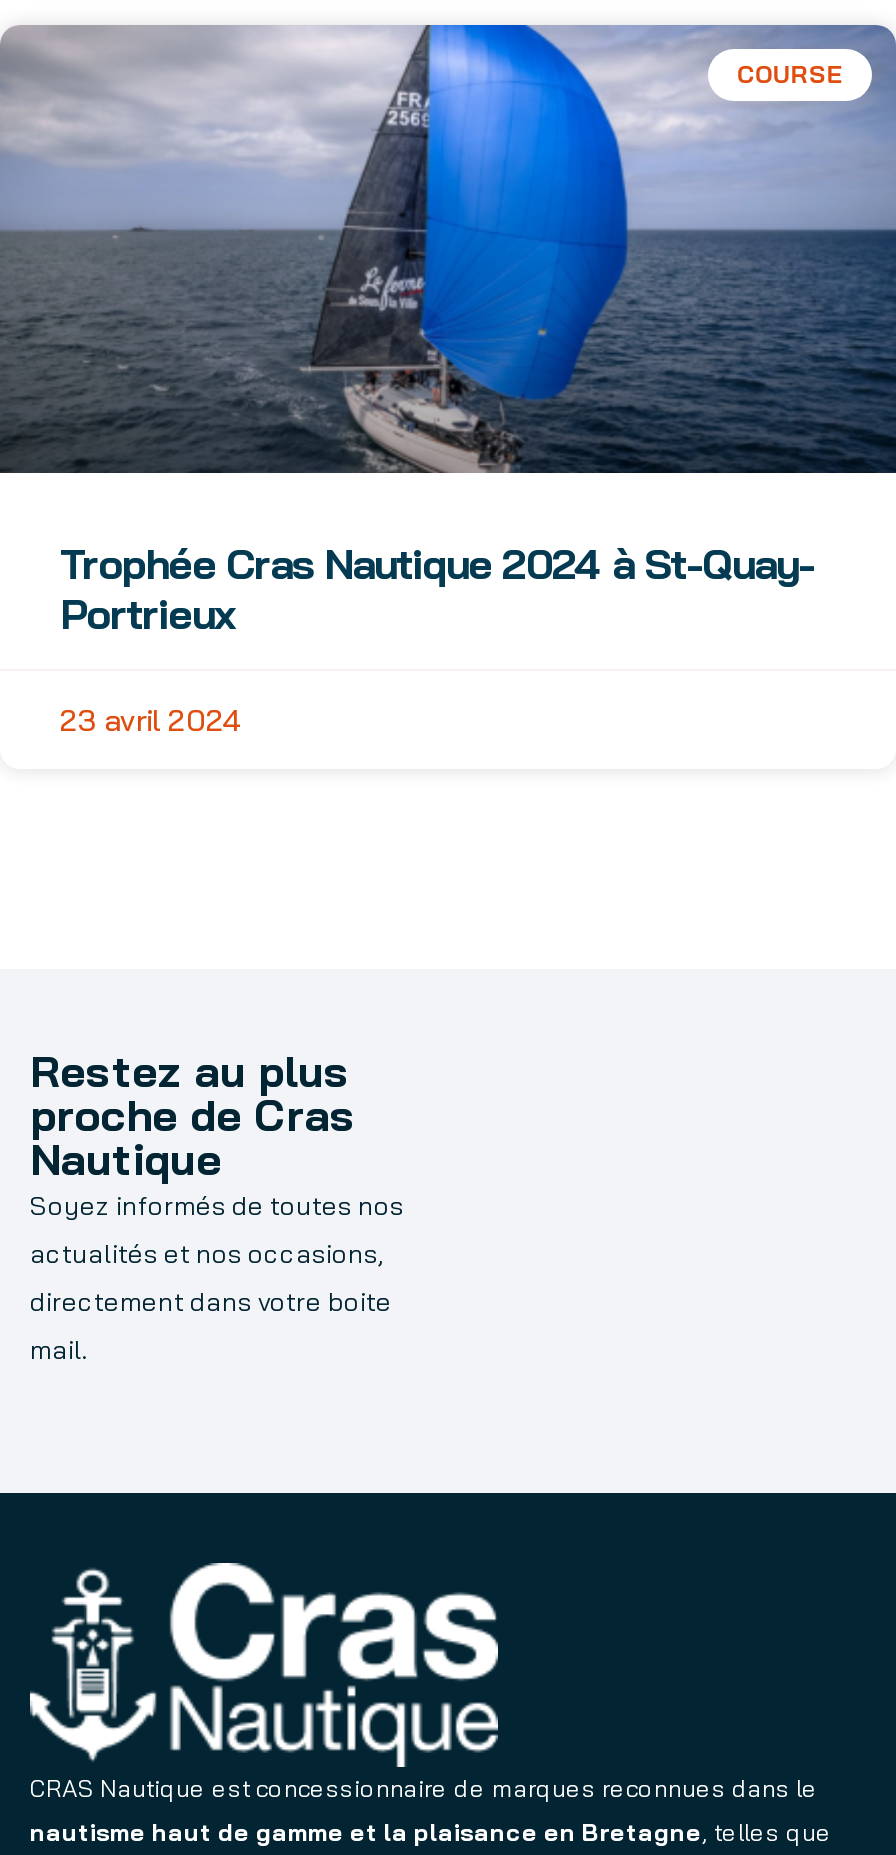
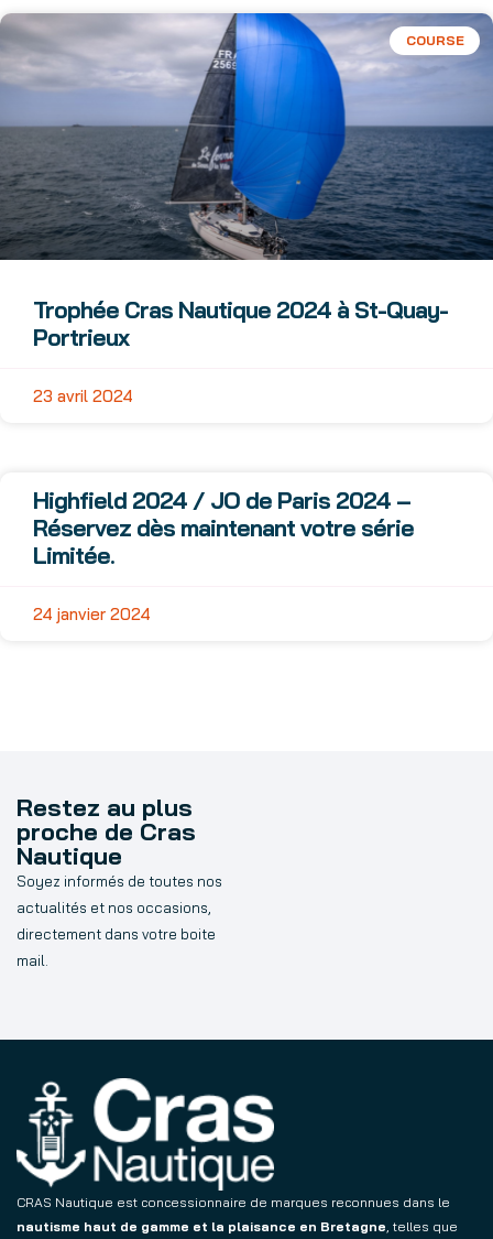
none -> [33,486,414,624] Highfield 2024 / JO de Paris 2024 – | Réservez dès maintenant votre série | Limitée. | 24 janvier 2024

